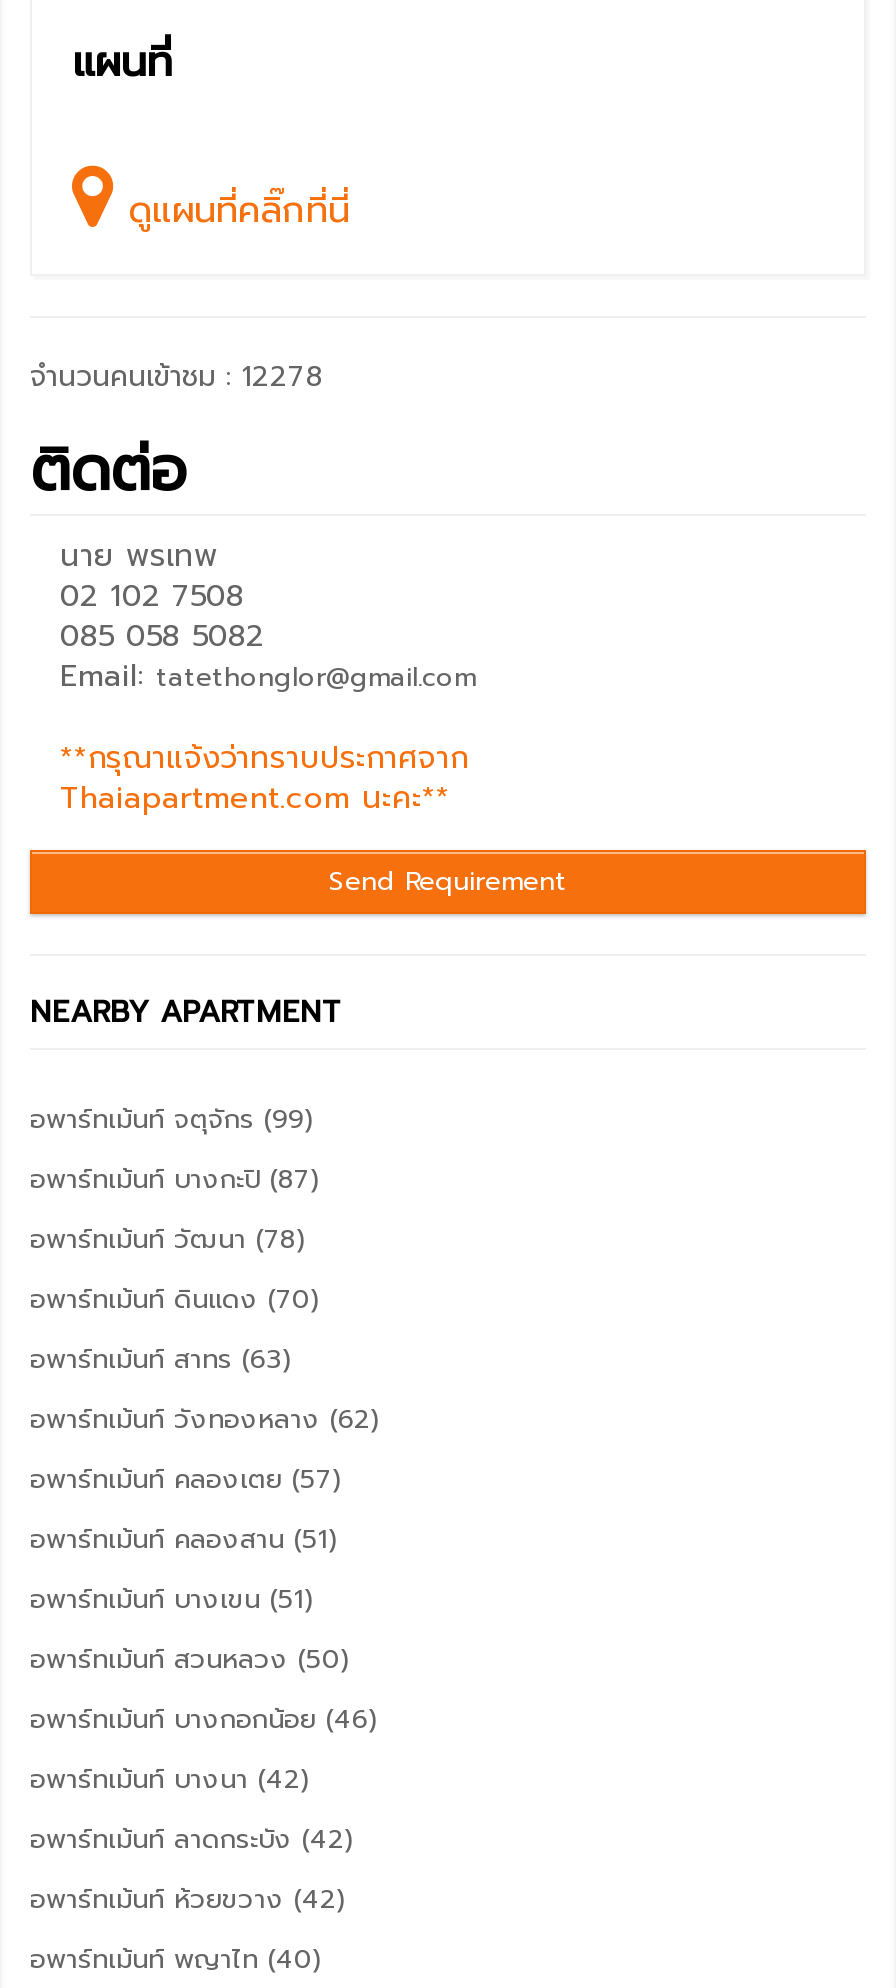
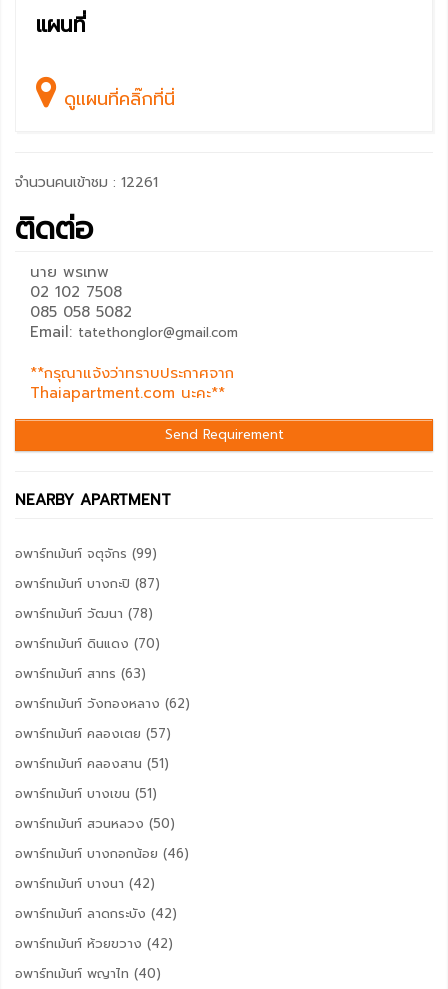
[30,357,324,399] จำนวนคนเข้าชม : 12278 -> [15,172,158,193] จำนวนคนเข้าชม : 12261

